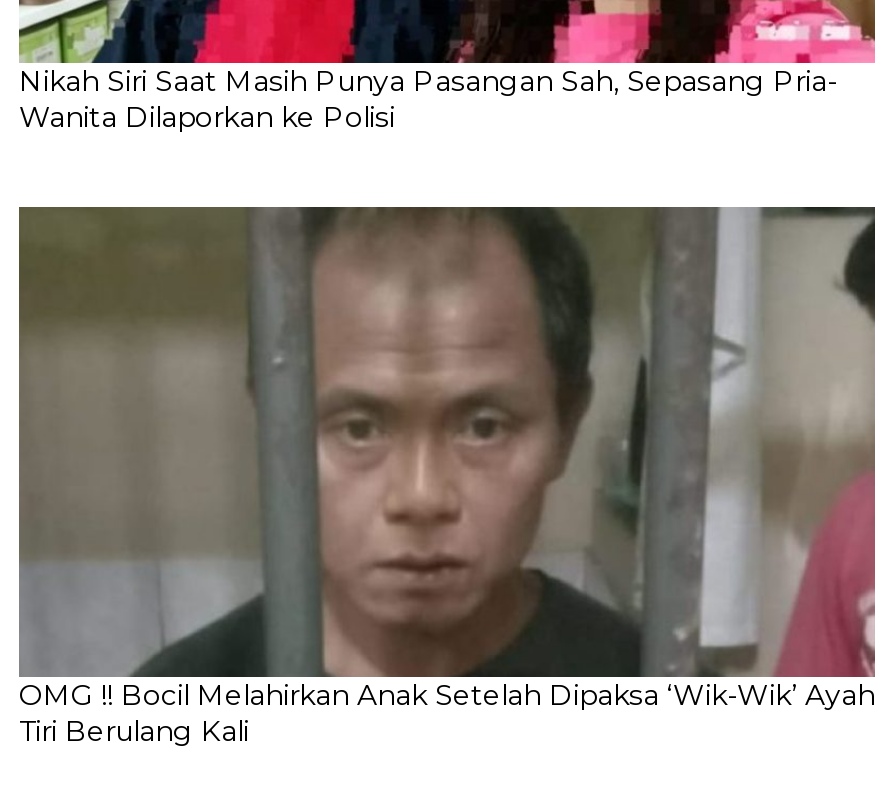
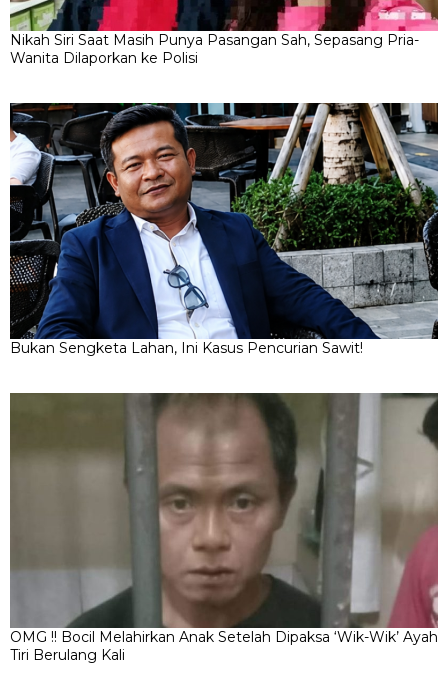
none -> [9,102,439,357] [image] | Bukan Sengketa Lahan, Ini Kasus Pencurian Sawit!

